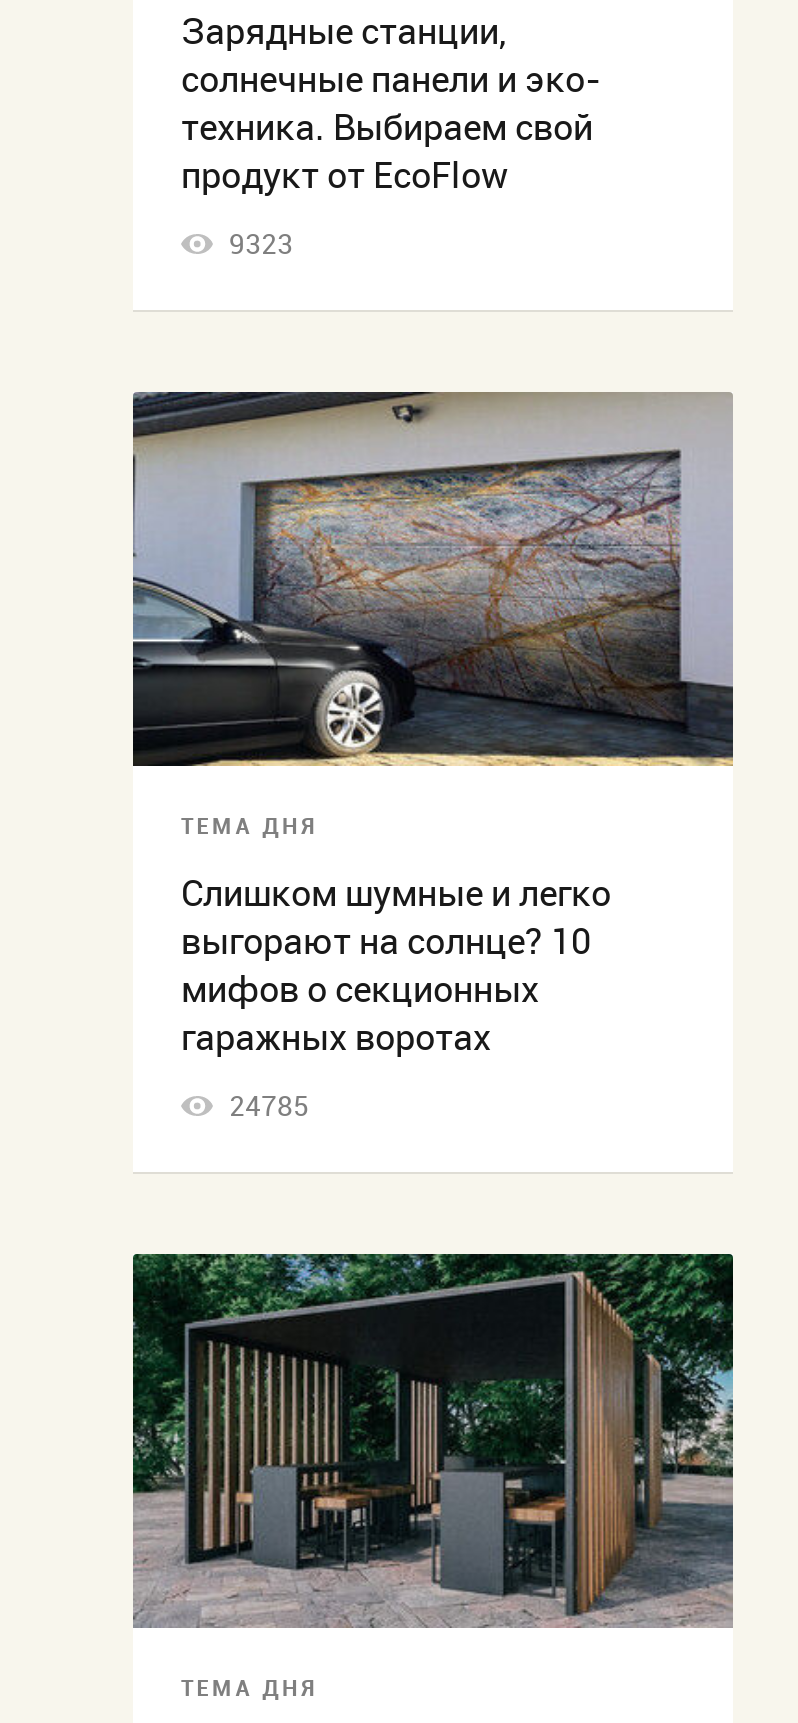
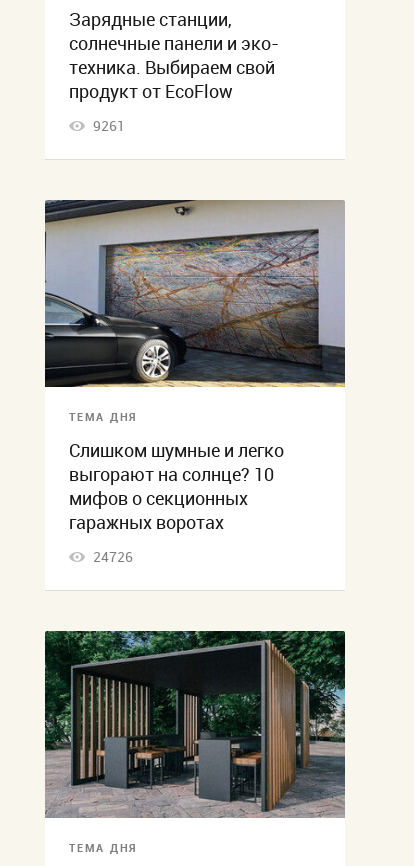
[229,228,293,260] 9323 -> [93,118,125,134] 9261
[229,1090,309,1122] 24785 -> [93,549,133,565] 24726

